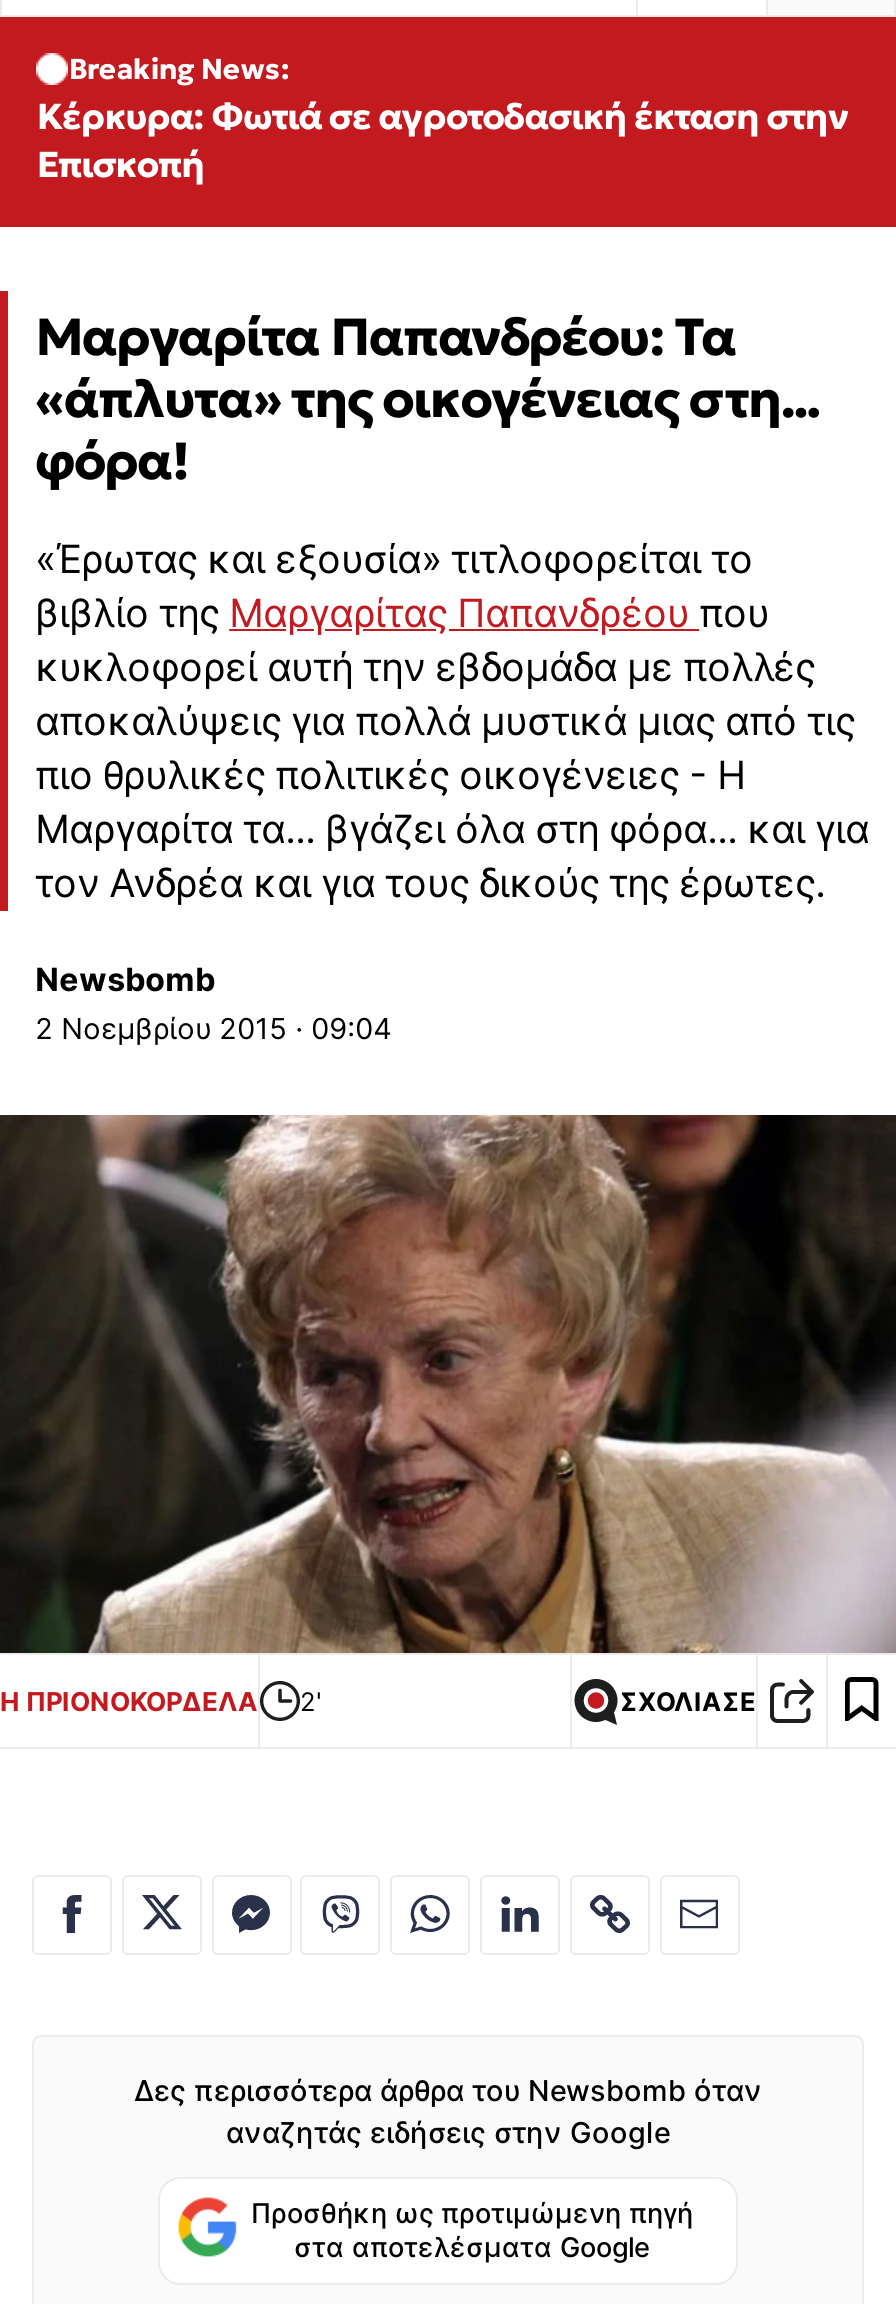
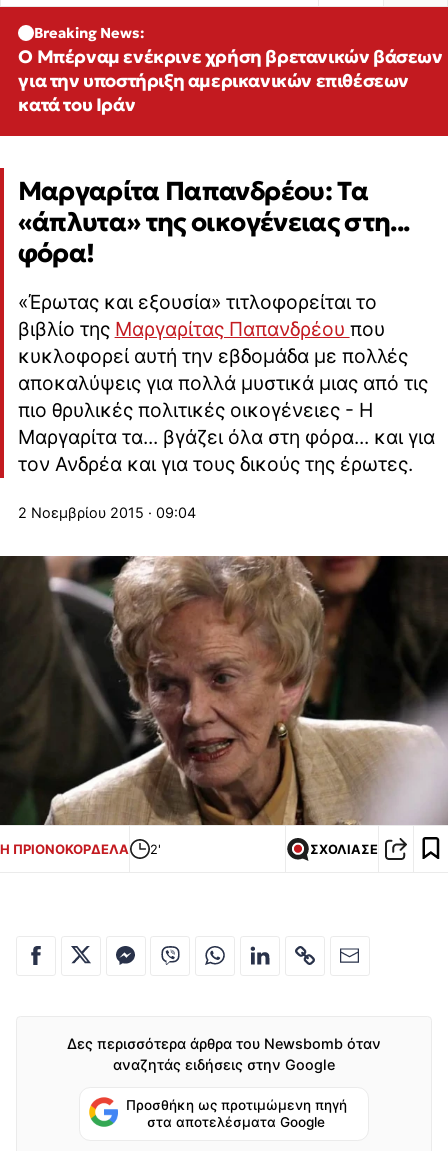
[37,94,849,188] Κέρκυρα: Φωτιά σε αγροτοδασική έκταση στην | Επισκοπή -> [18,45,443,116] Ο Μπέρναμ ενέκρινε χρήση βρετανικών βάσεων | για την υποστήριξη αμερικανικών επιθέσεων | κατά του Ιράν
moved [35,305,869,907] -> [18,175,435,476]: Μαργαρίτα Παπανδρέου: Τα | «άπλυτα» της οικογένειας στη... | φόρα! | ... | Μαργαρίτα τα... βγάζει όλα στη φόρα... και για | τον Ανδρέα και για τους δικούς της έρωτες.
[35,958,215,998] Newsbomb -> none

